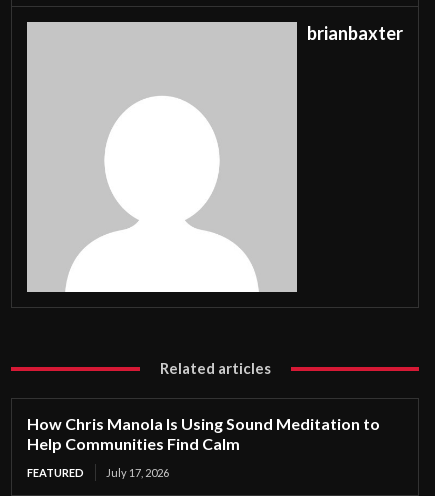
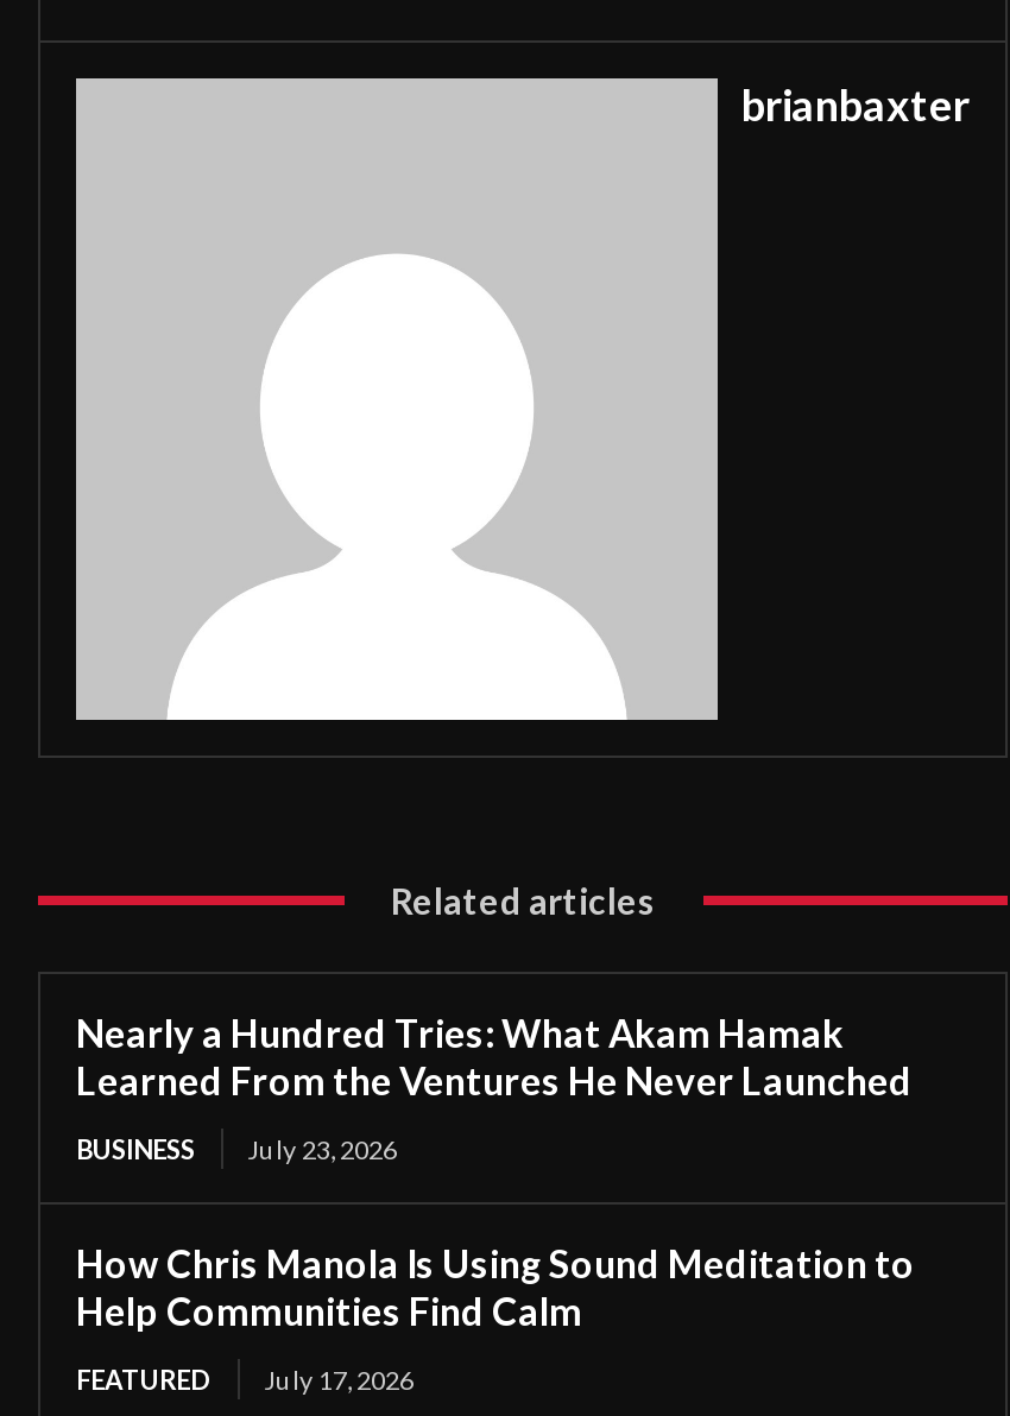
none -> [76,1009,913,1163] Nearly a Hundred Tries: What Akam Hamak | Learned From the Ventures He Never Launched | BUSINESS | July 23, 2026

